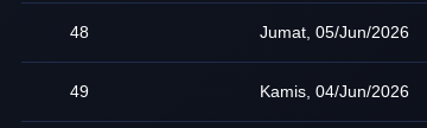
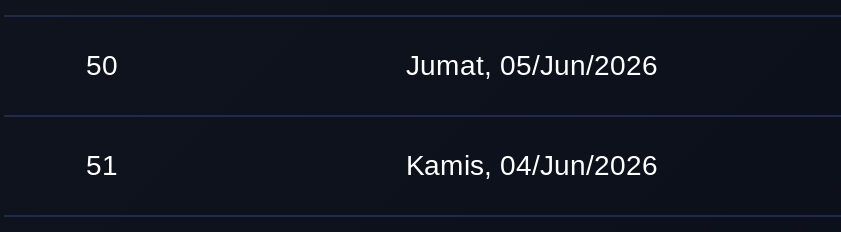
[70,23,89,41] 48 -> [86,49,118,81] 50
[70,82,89,101] 49 -> [86,149,118,181] 51

